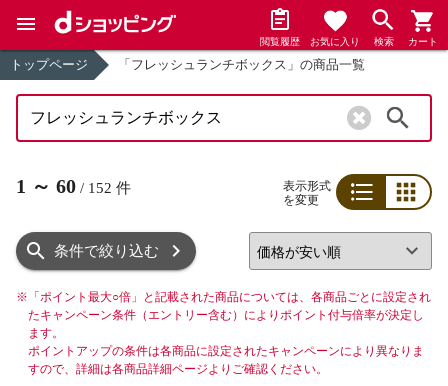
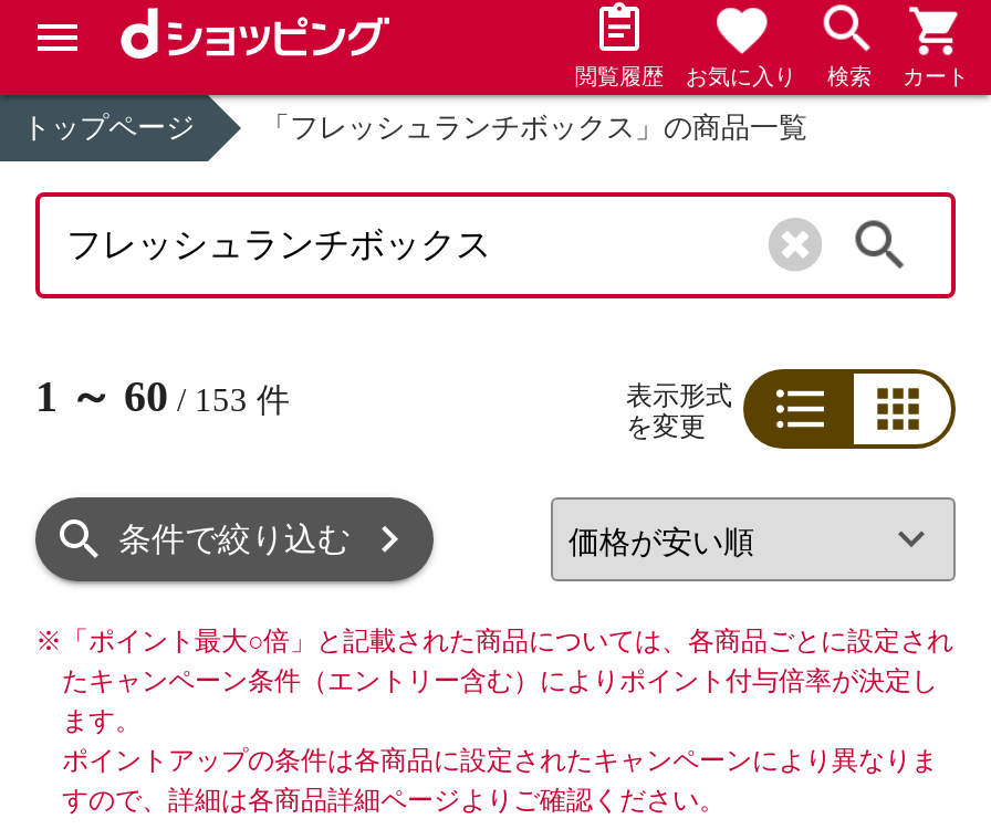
[16,175,131,197] 1～60 / 152件 -> [35,371,290,420] 1～60 / 153件

